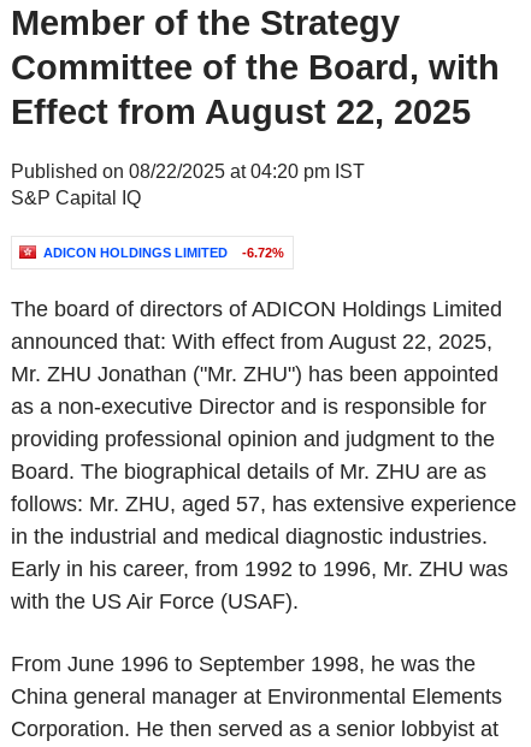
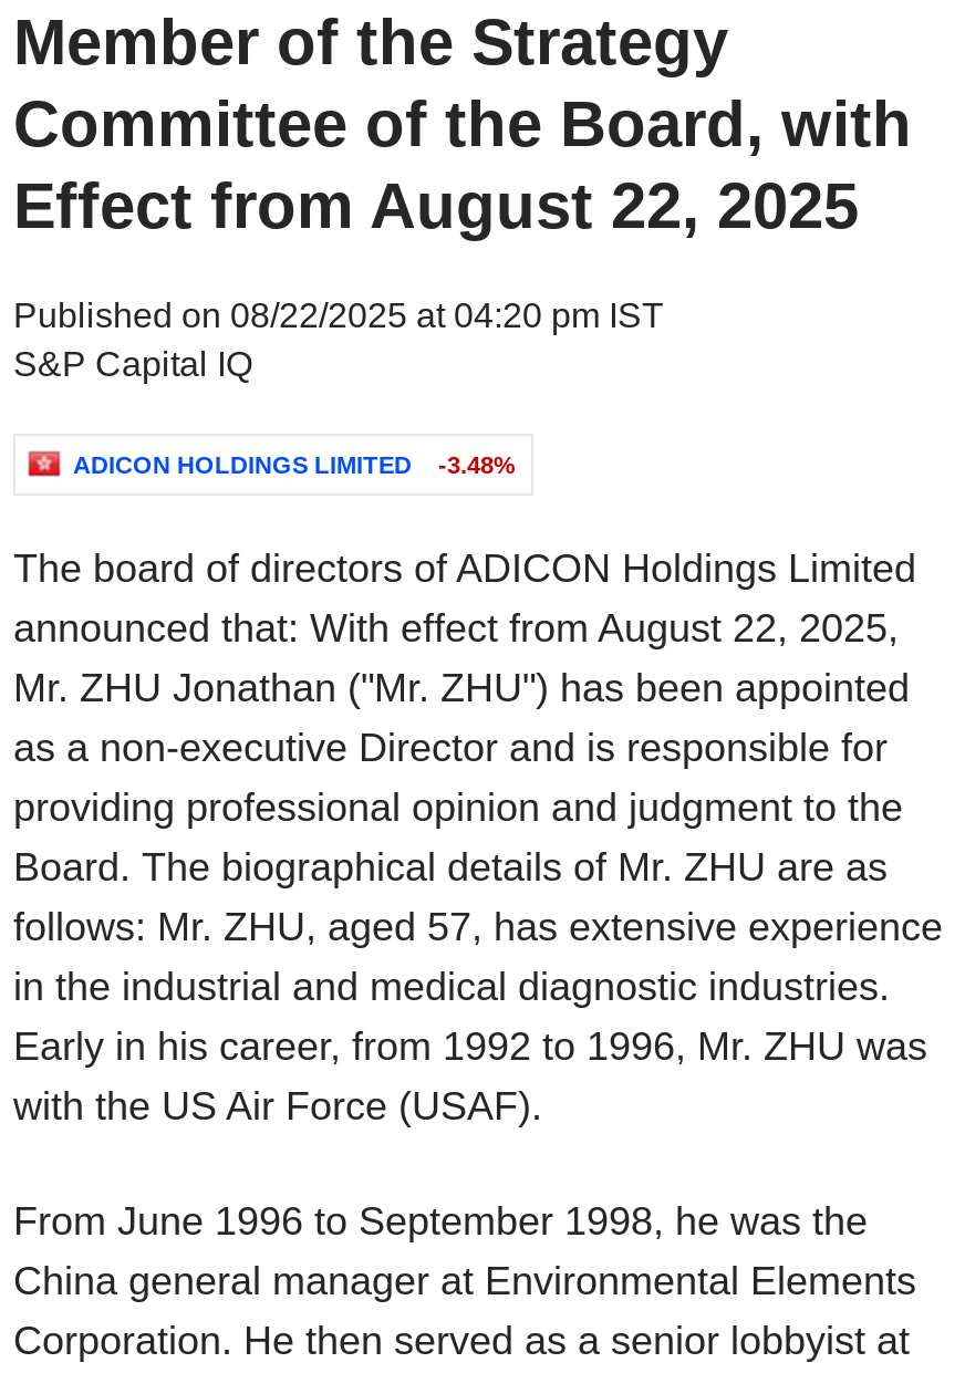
[43,245,284,260] ADICON HOLDINGS LIMITED -6.72% -> [73,451,516,478] ADICON HOLDINGS LIMITED -3.48%

